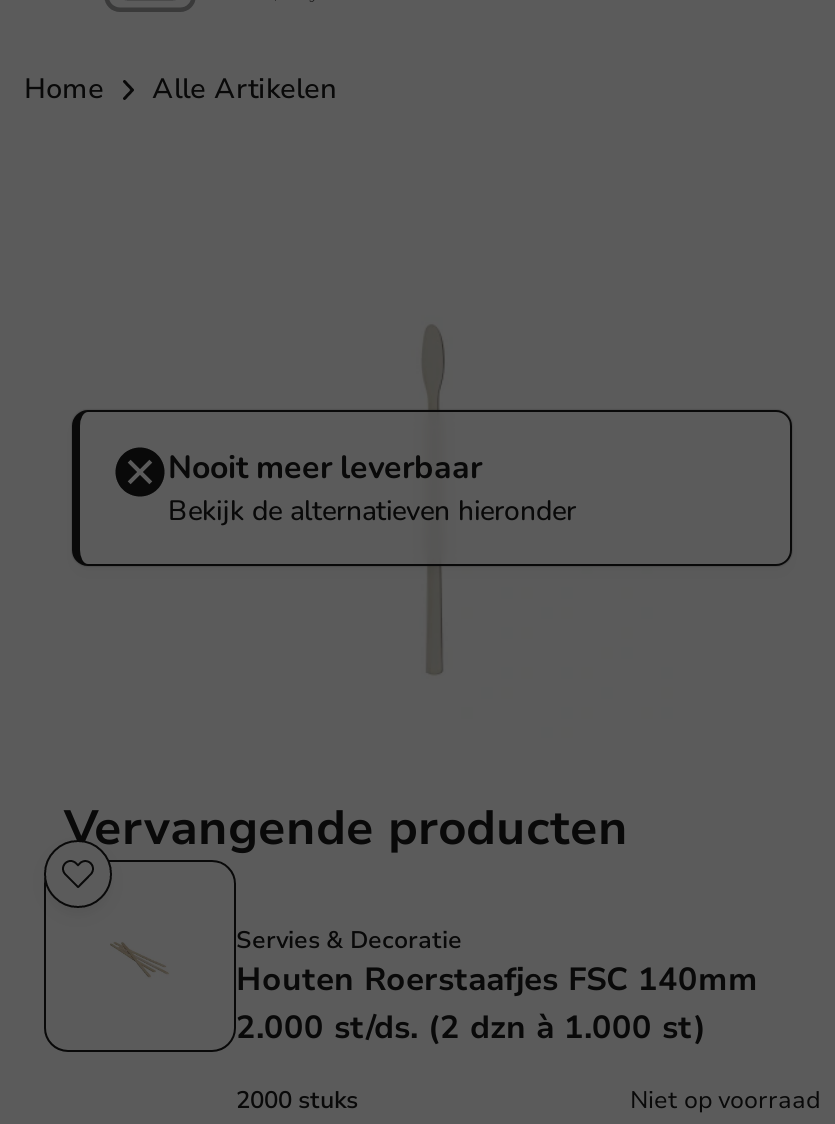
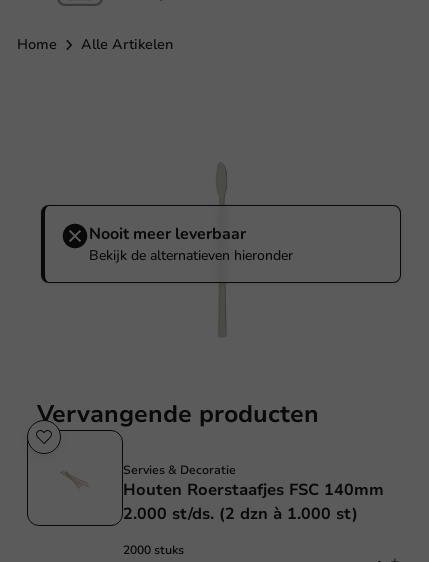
[630,1085,820,1117] Niet op voorraad -> none

